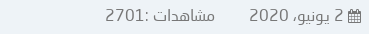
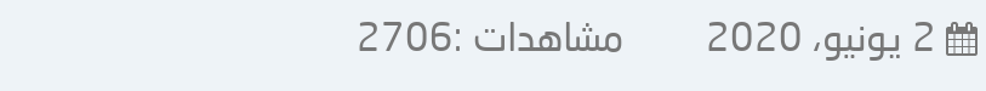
[105,5,215,24] مشاهدات : 2701 -> [357,12,623,58] مشاهدات : 2706

